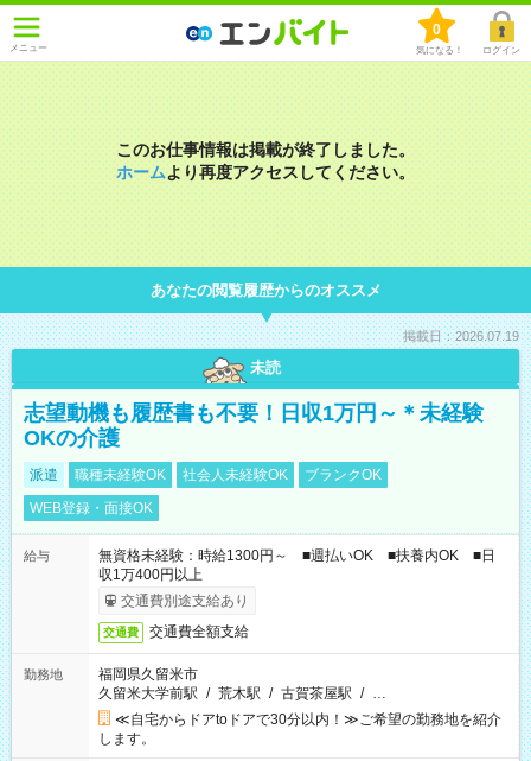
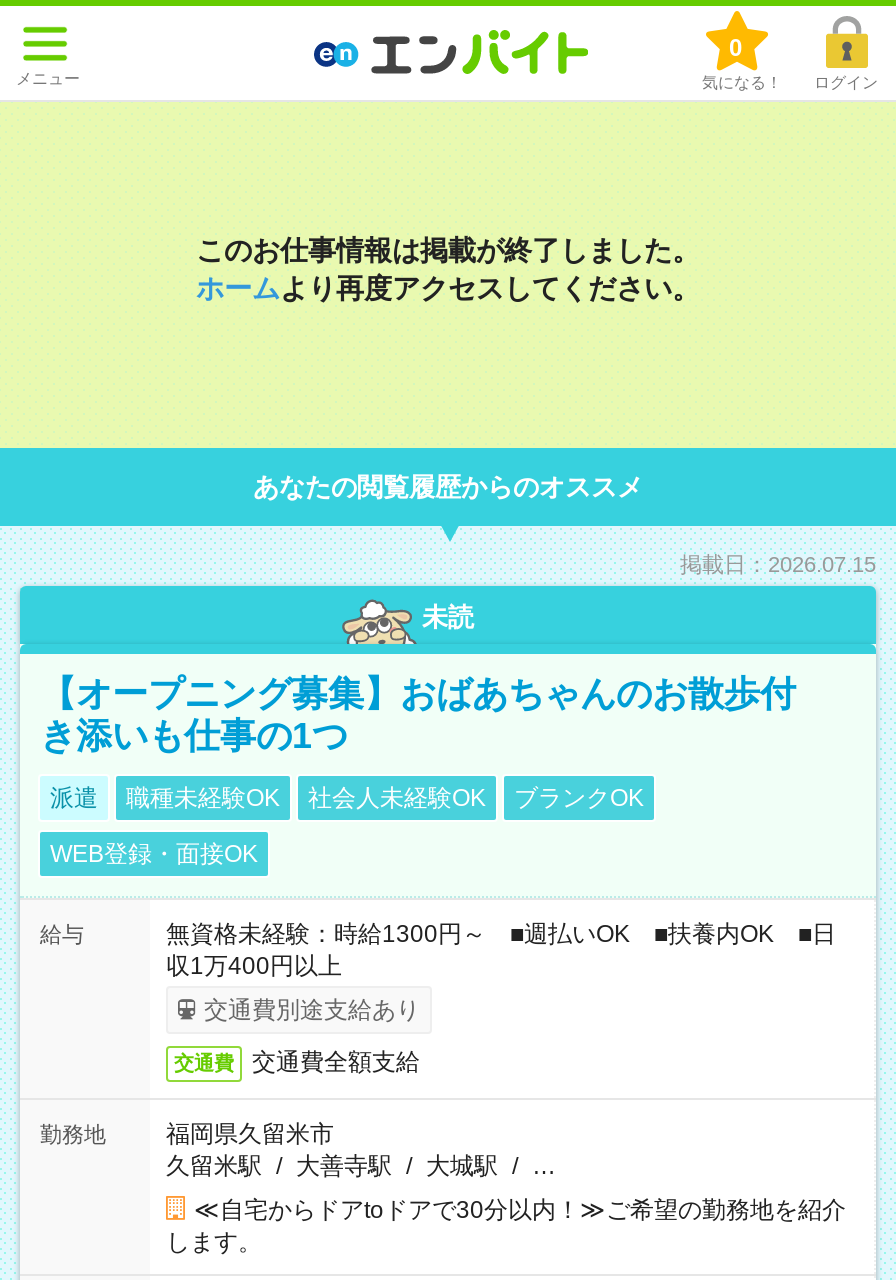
[403,329,519,343] 掲載日：2026.07.19 -> [680,552,876,576] 掲載日：2026.07.15
[24,401,484,450] 志望動機も履歴書も不要！日収1万円～＊未経験 | OKの介護 -> [40,674,796,756] 【オープニング募集】おばあちゃんのお散歩付 | き添いも仕事の1つ
[98,685,386,702] 久留米大学前駅 / 荒木駅 / 古賀茶屋駅 / … -> [166,1152,556,1180] 久留米駅 / 大善寺駅 / 大城駅 / …

